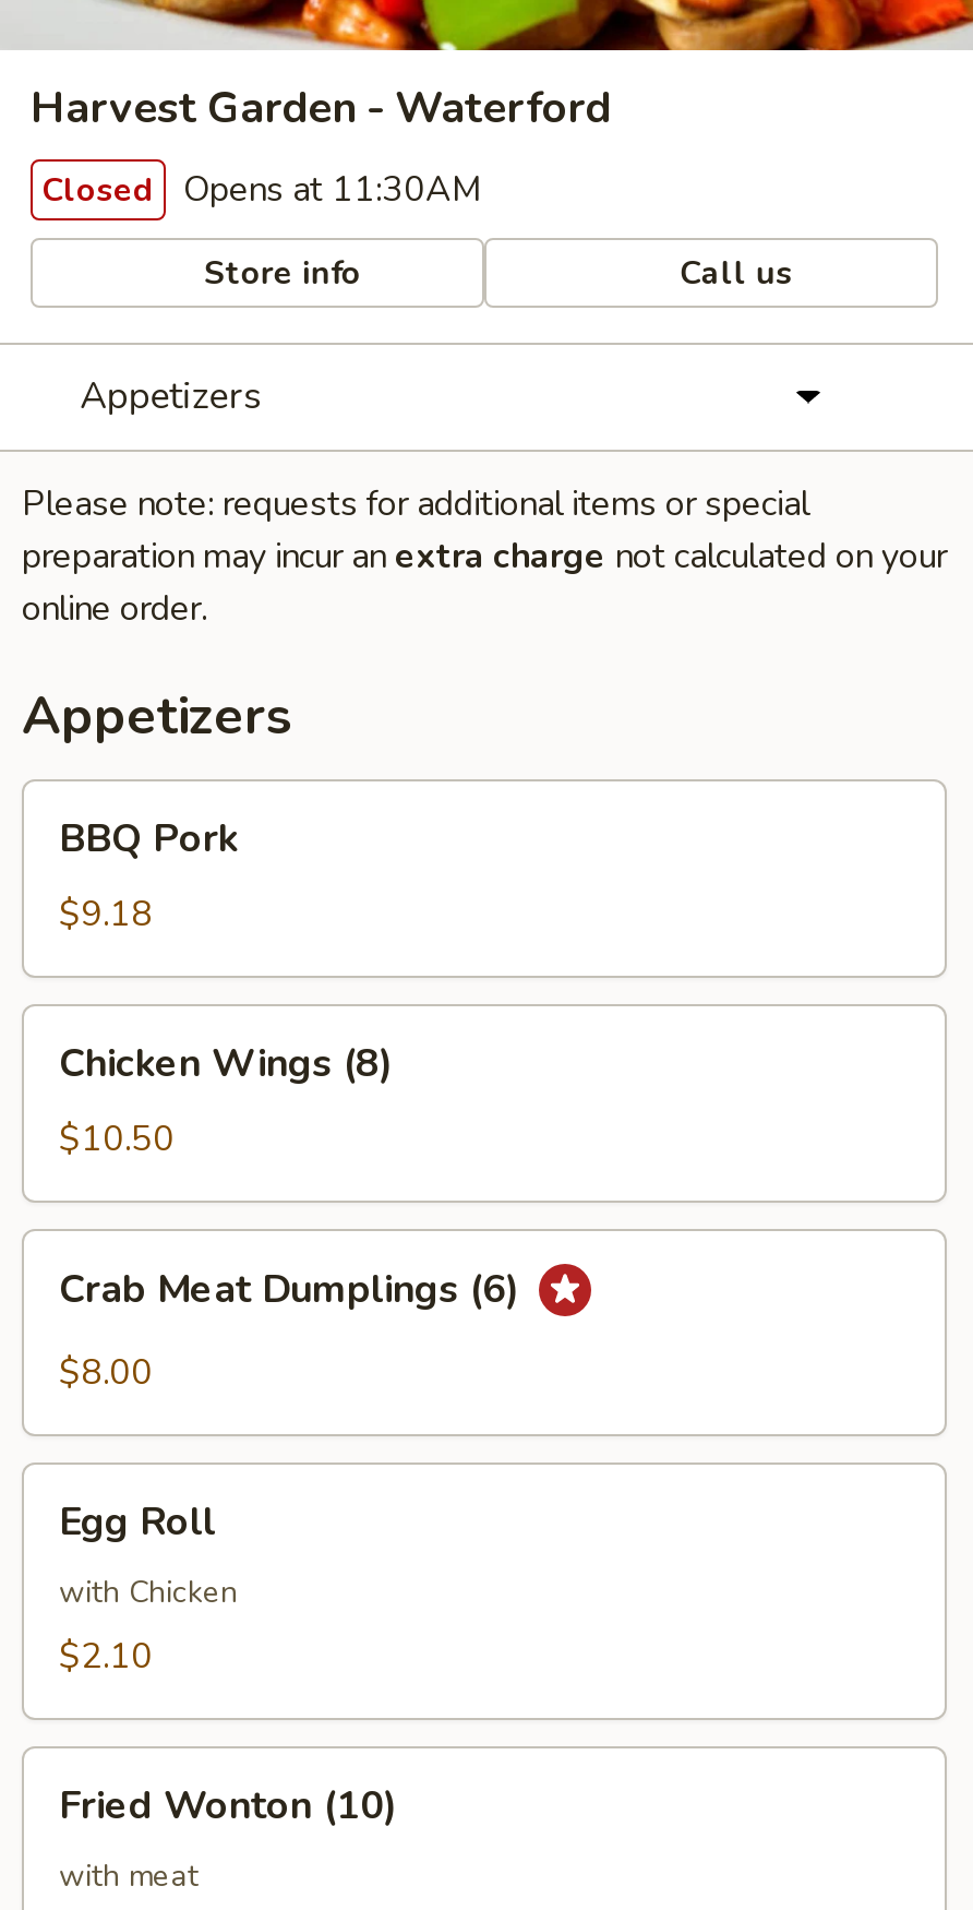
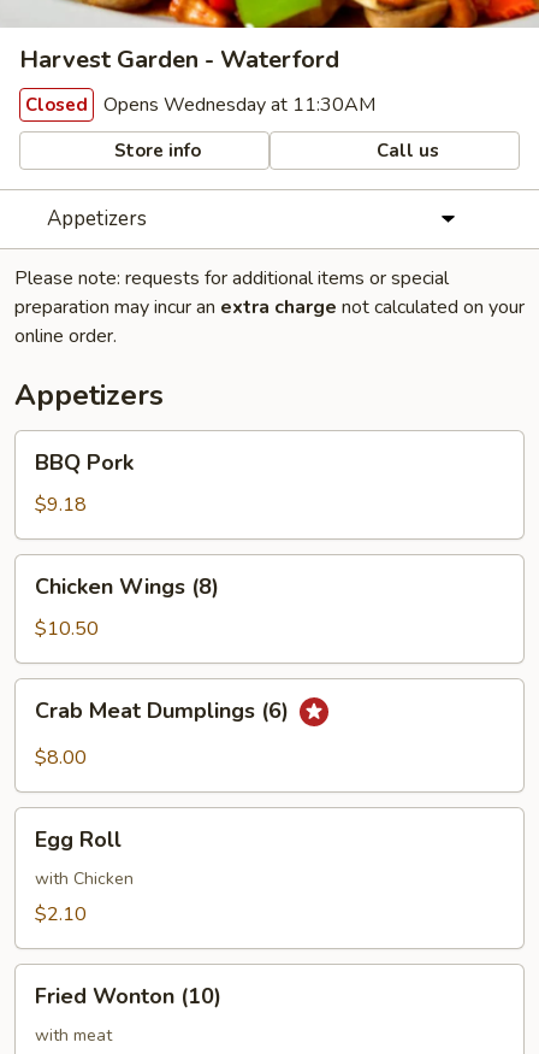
[41,166,482,214] Closed Opens at 11:30AM -> [25,92,375,118] Closed Opens Wednesday at 11:30AM

